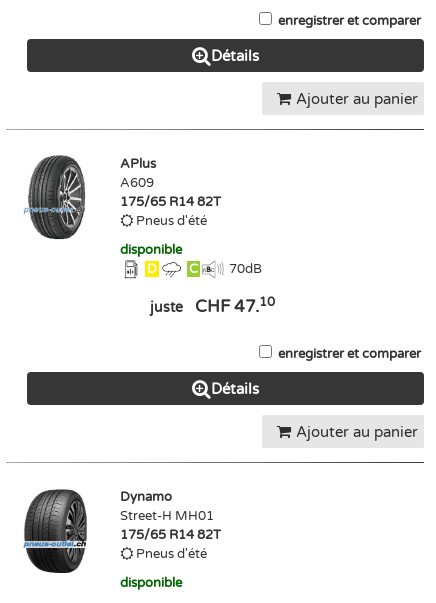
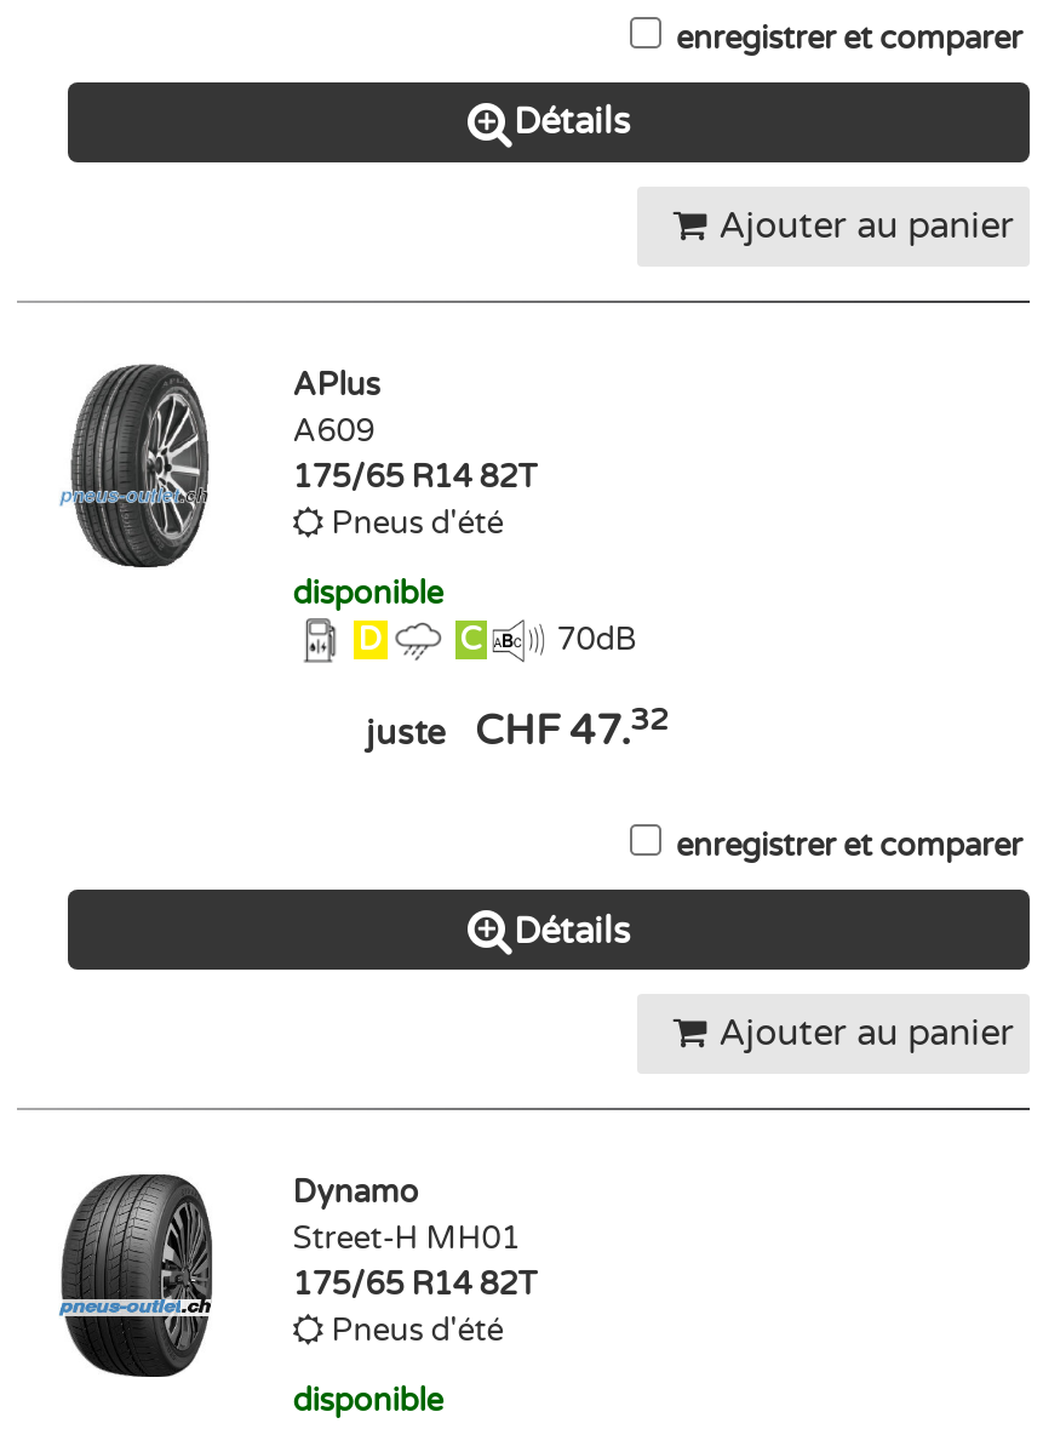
[150,294,275,317] juste CHF 47.10 -> [366,700,669,757] juste CHF 47.32

